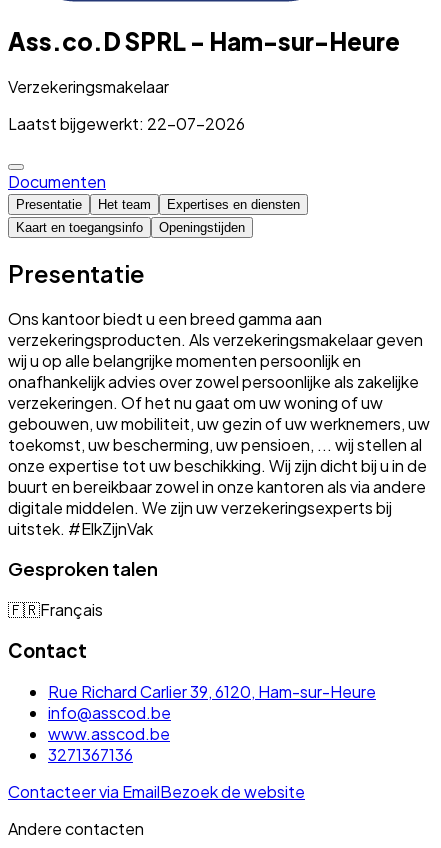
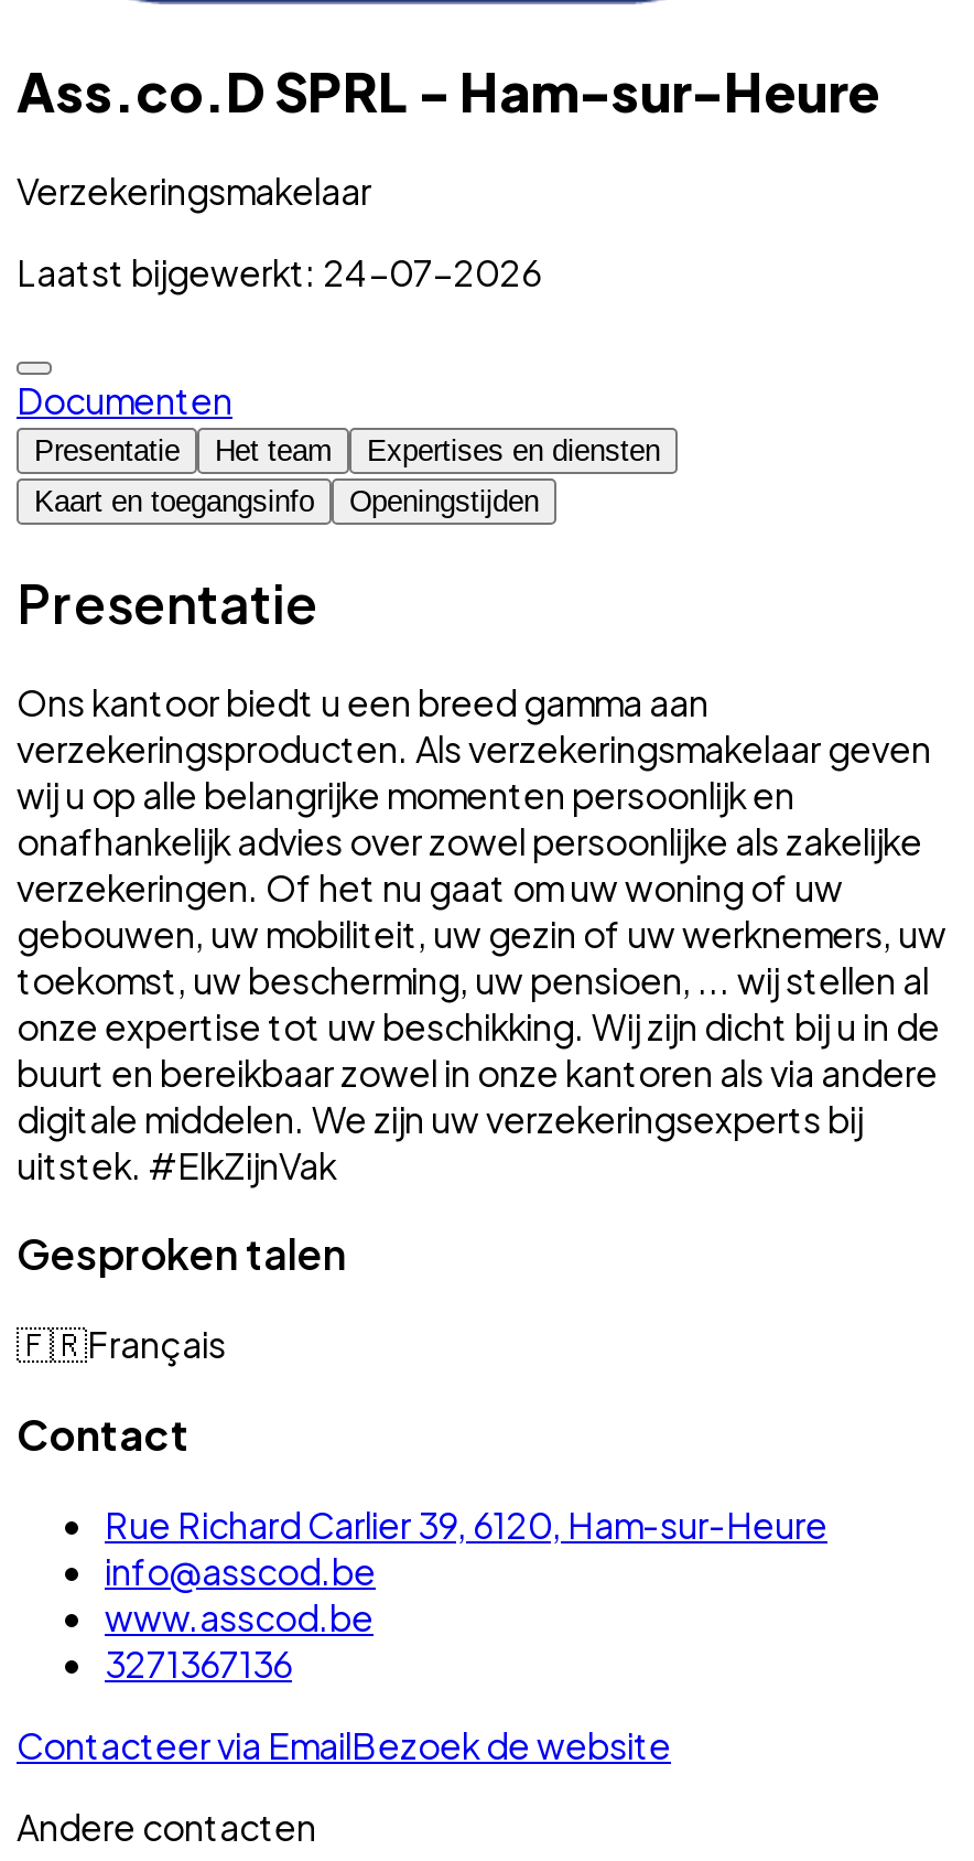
[8,113,245,134] Laatst bijgewerkt: 22-07-2026 -> [17,249,541,295] Laatst bijgewerkt: 24-07-2026

